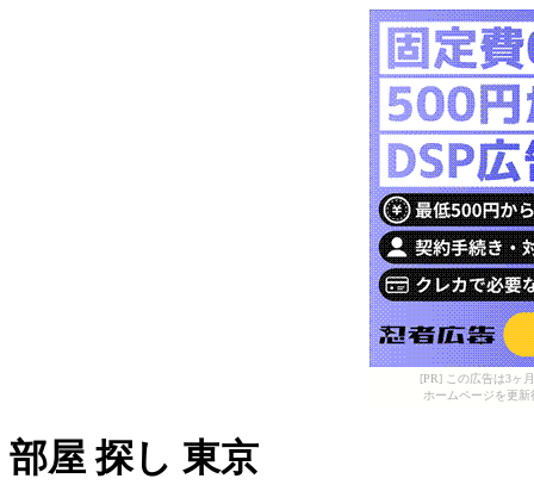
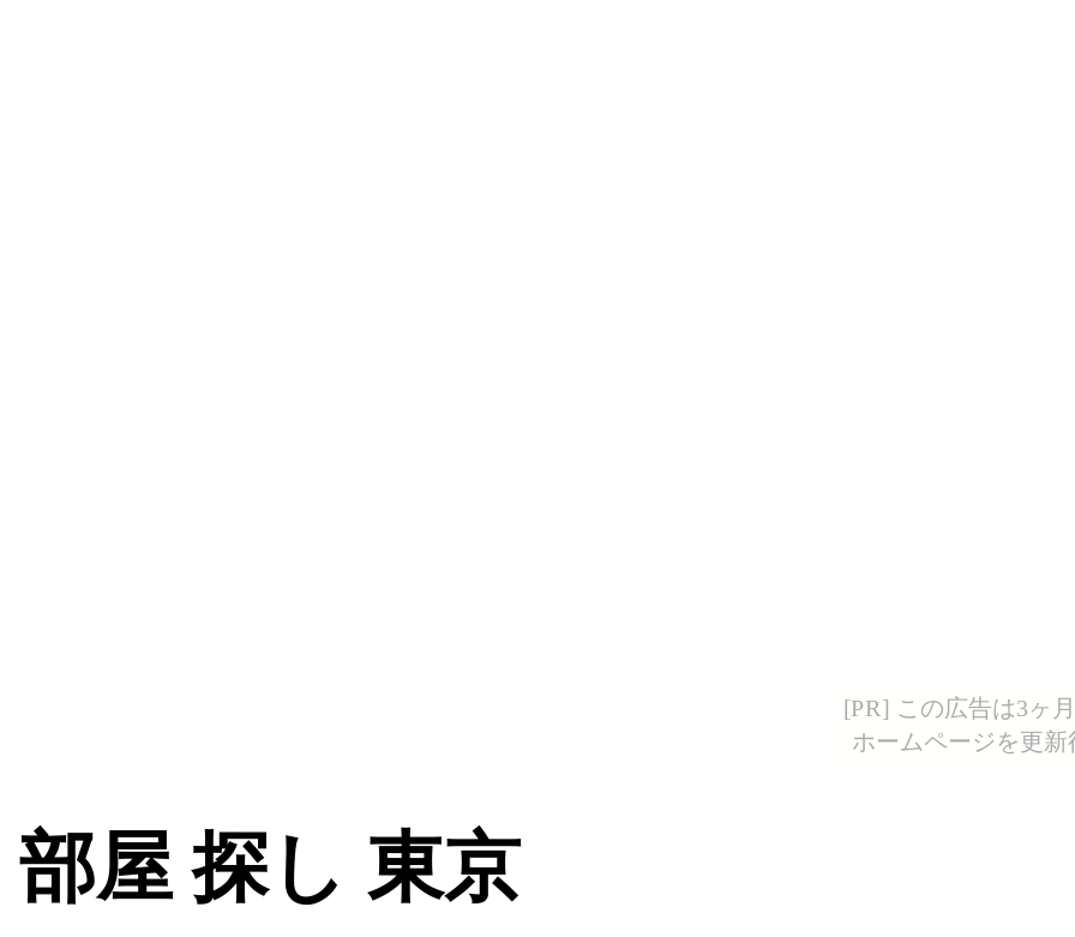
[368,8,530,368] [image] -> none

